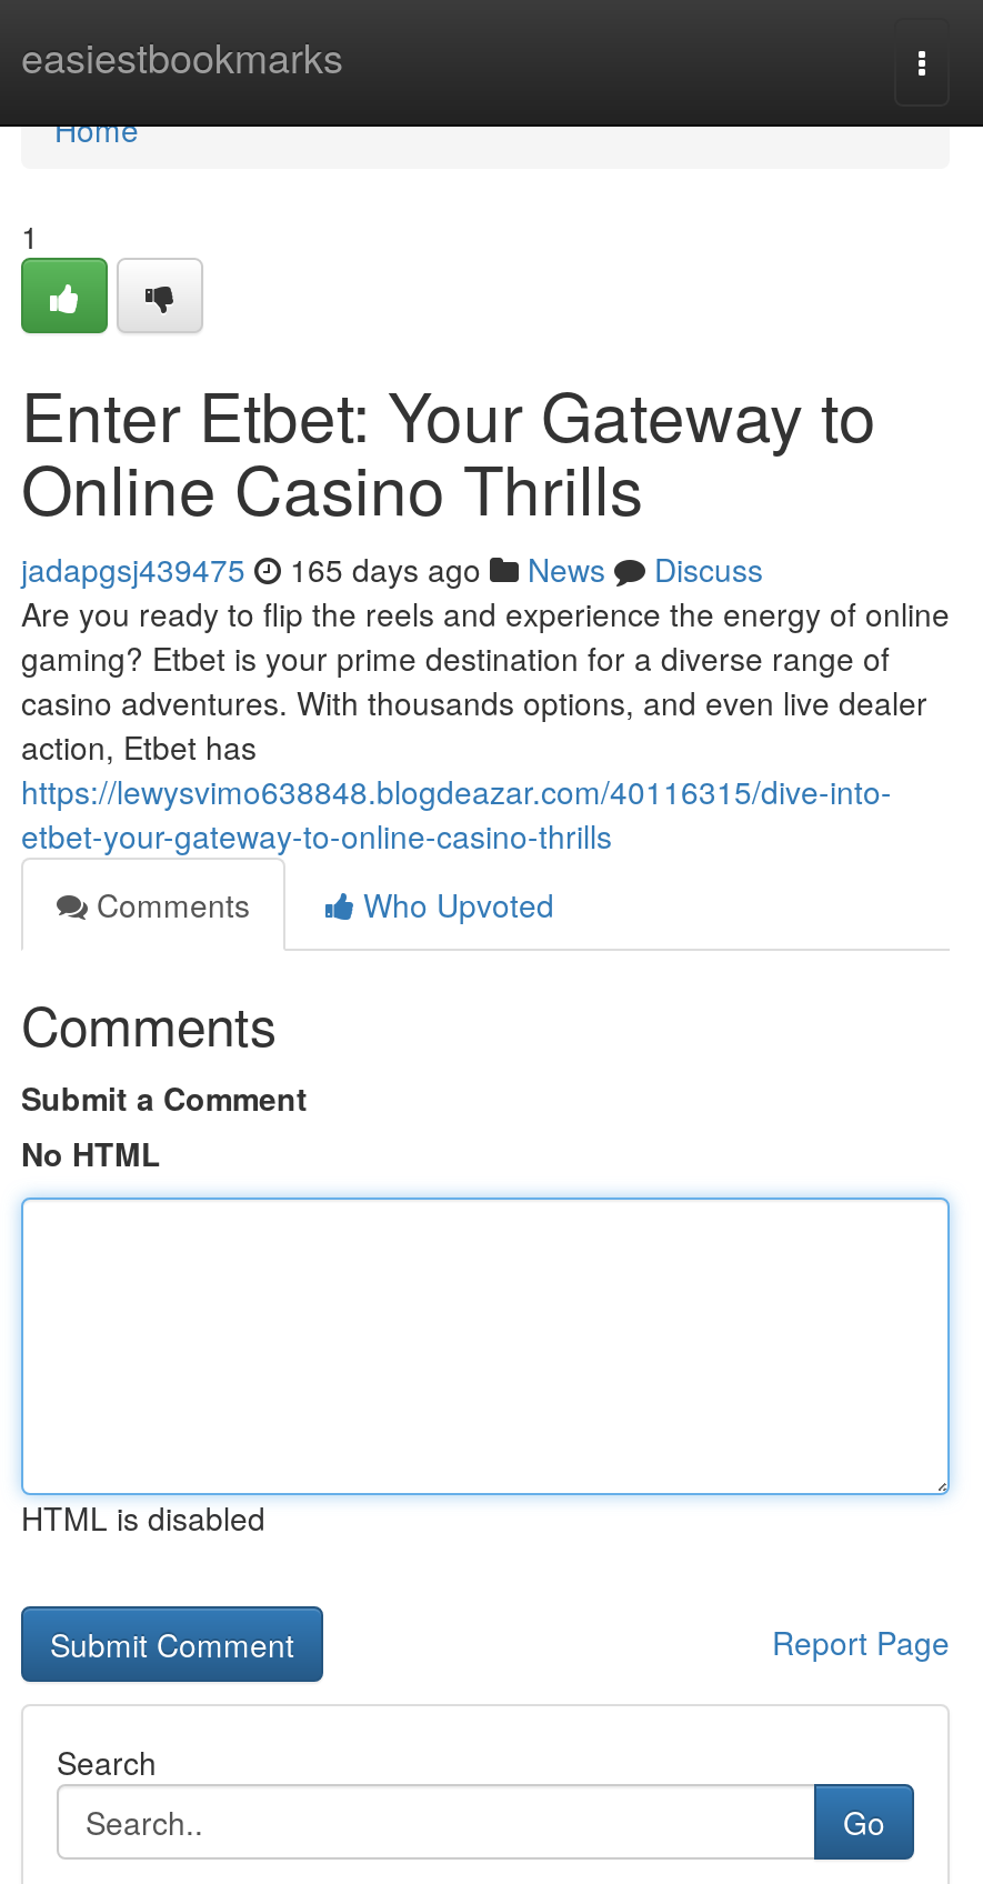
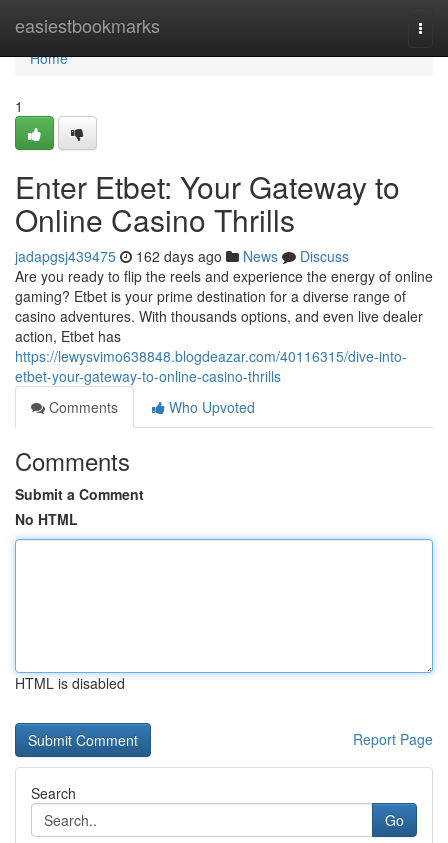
[21,547,763,591] jadapgsj439475 165 days ago News Discuss -> [15,246,349,266] jadapgsj439475 162 days ago News Discuss

